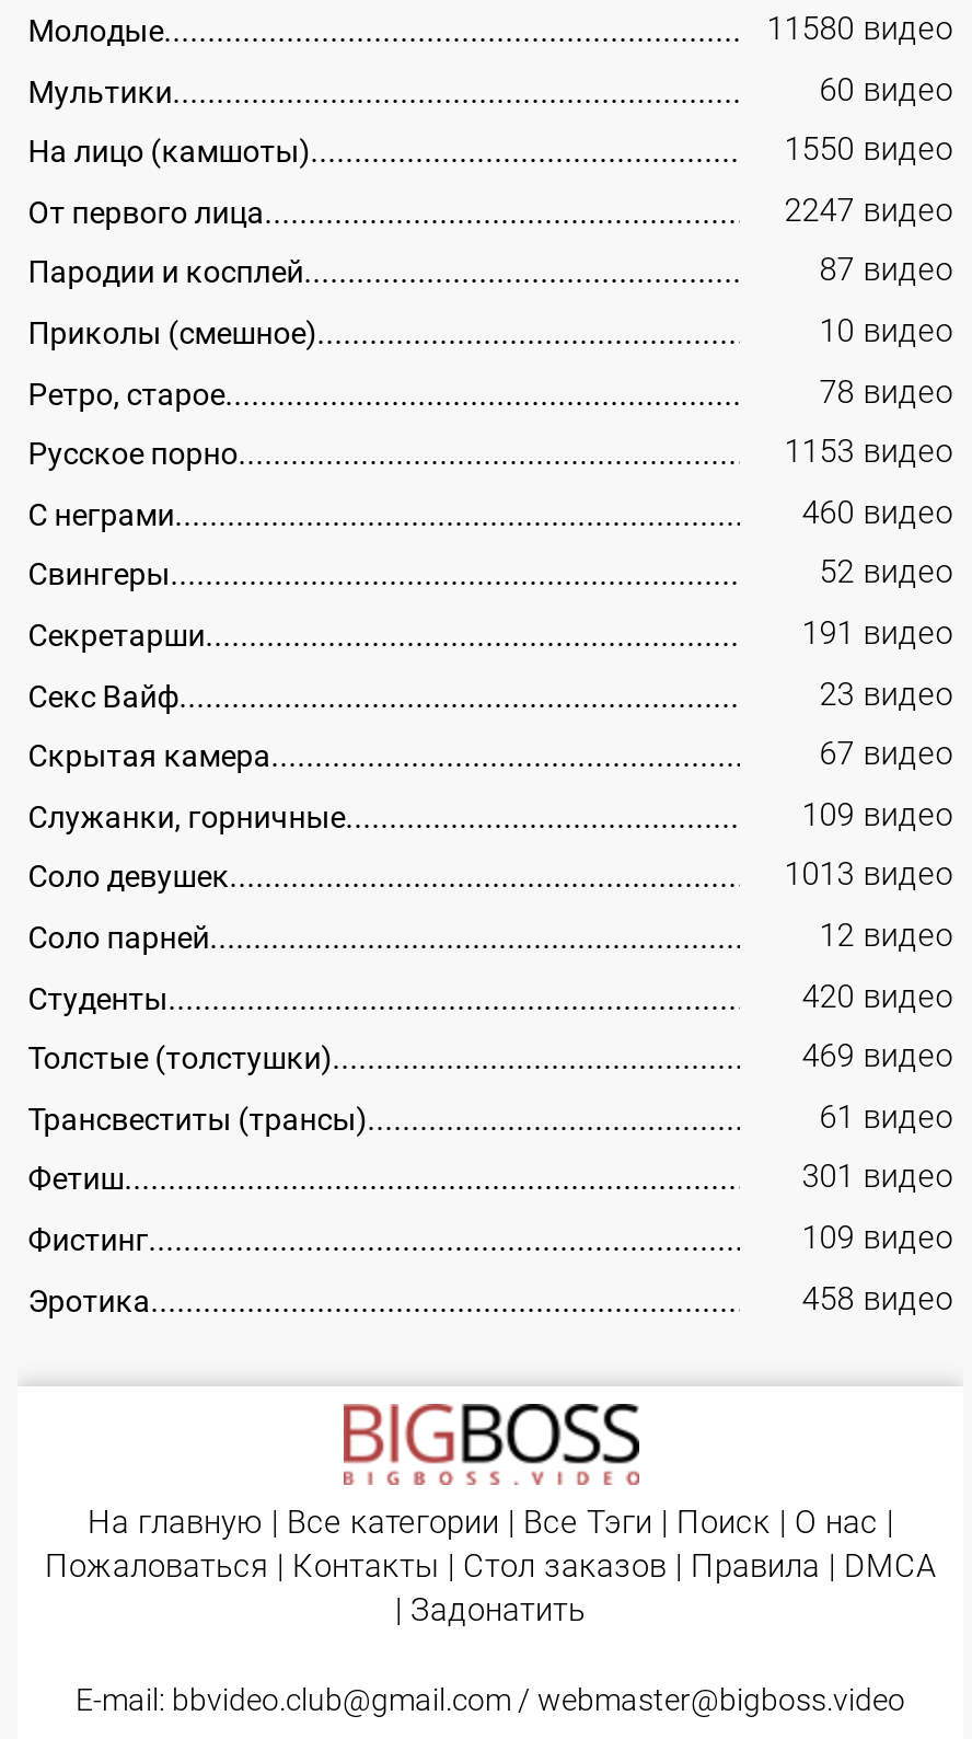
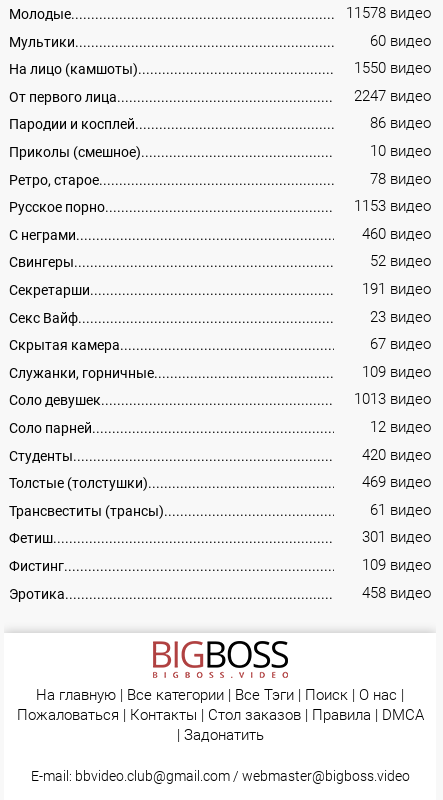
[767,11,953,48] 11580 видео -> [346,5,431,22] 11578 видео
[819,253,953,290] 87 видео -> [370,115,431,132] 86 видео

